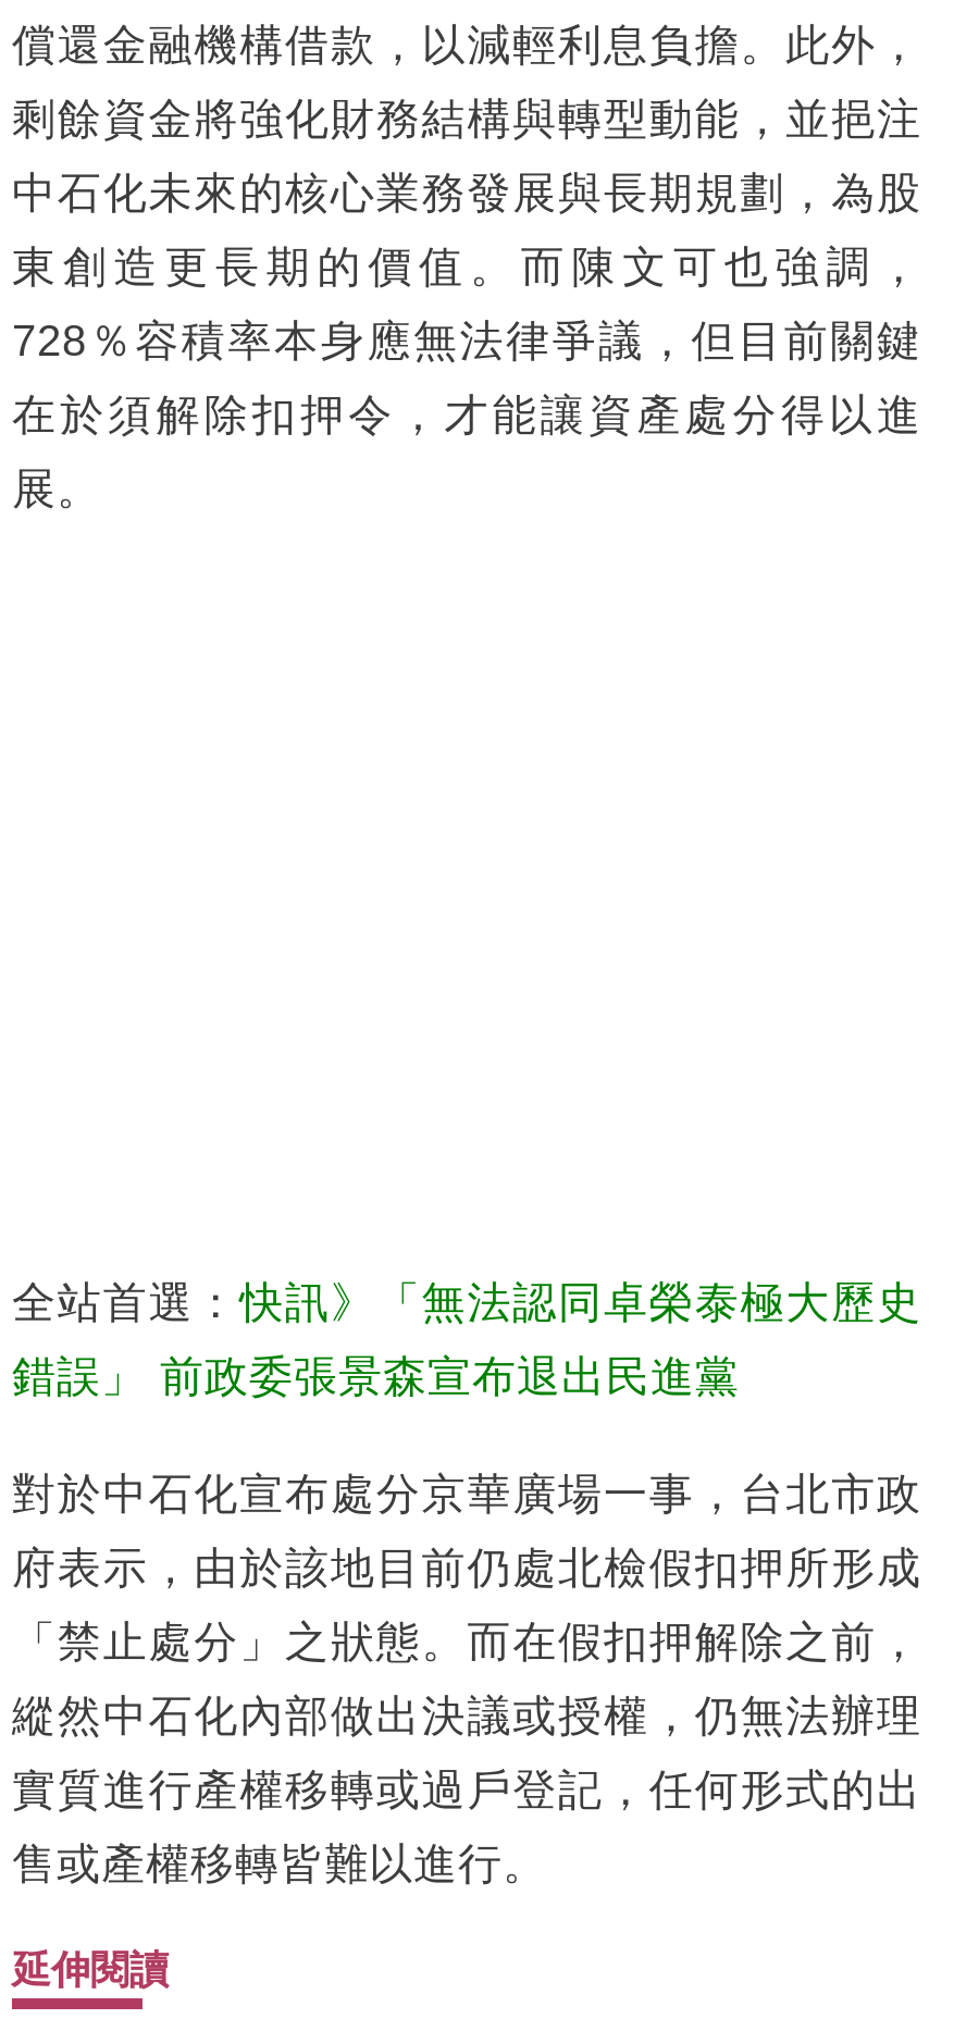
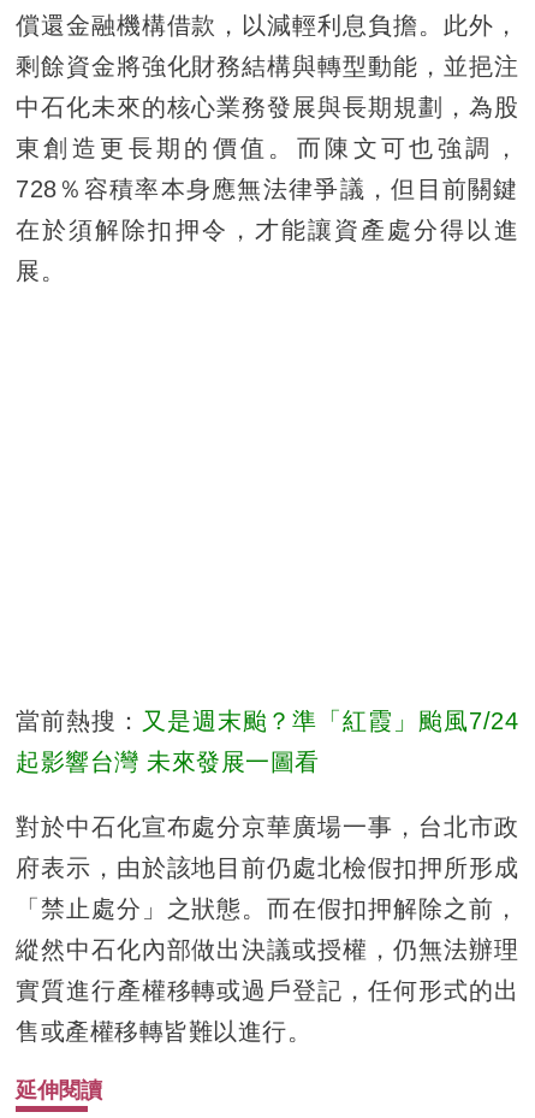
[12,1278,921,1325] 全站首選：快訊》「無法認同卓榮泰極大歷史 -> [16,707,518,734] 當前熱搜：又是週末颱？準「紅霞」颱風7/24
[12,1352,740,1399] 錯誤」 前政委張景森宣布退出民進黨 -> [16,748,319,775] 起影響台灣 未來發展一圖看

